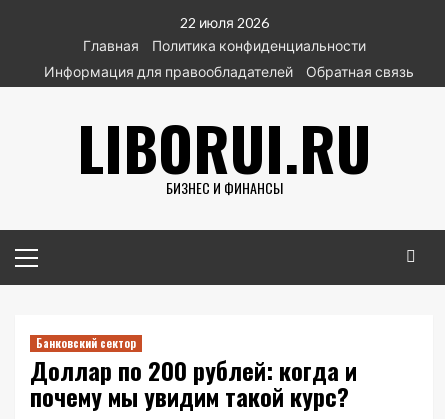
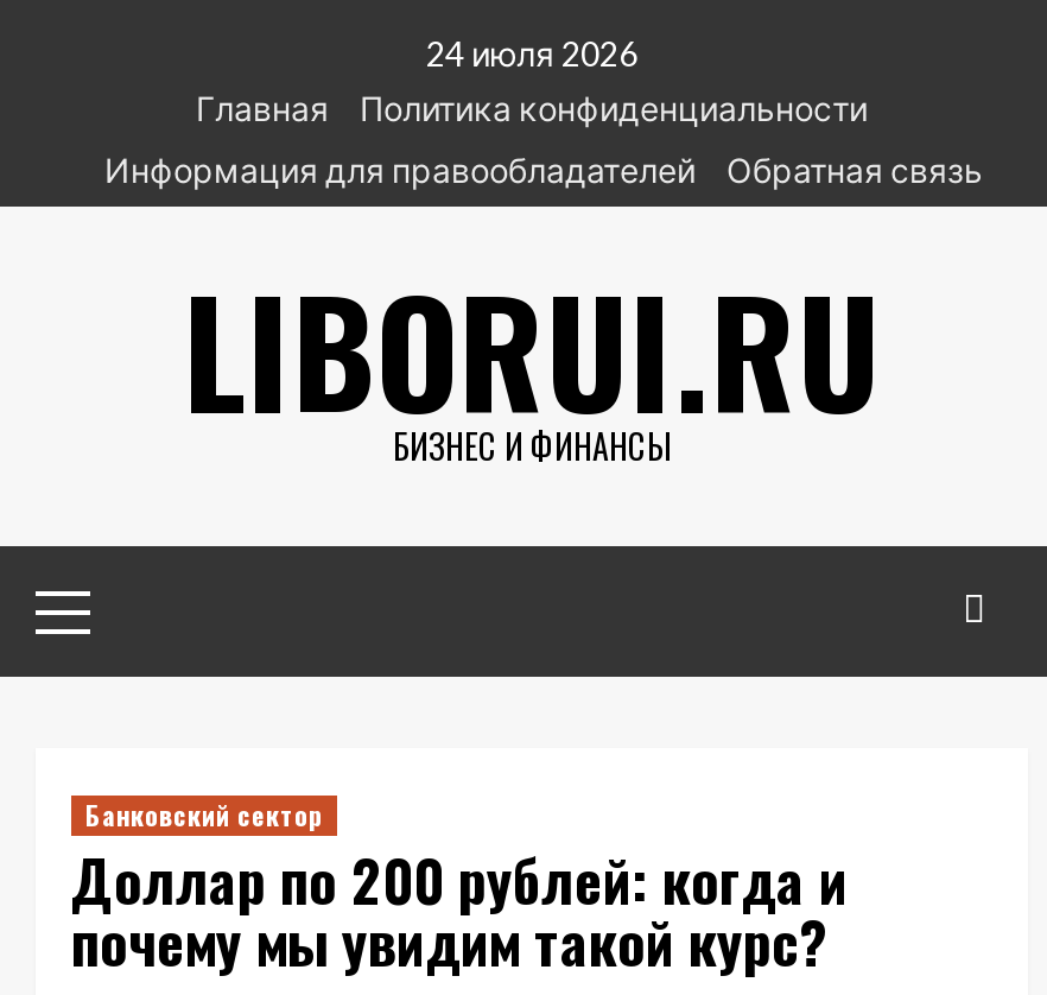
[179,14,268,31] 22 июля 2026 -> [426,33,637,74] 24 июля 2026

